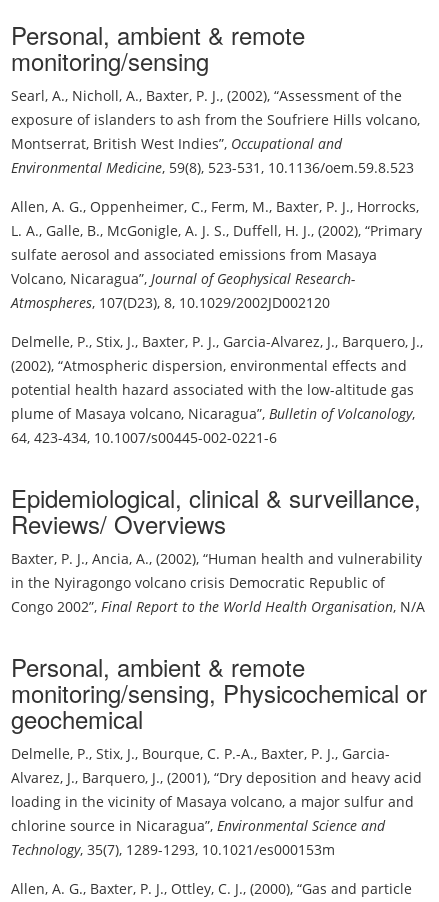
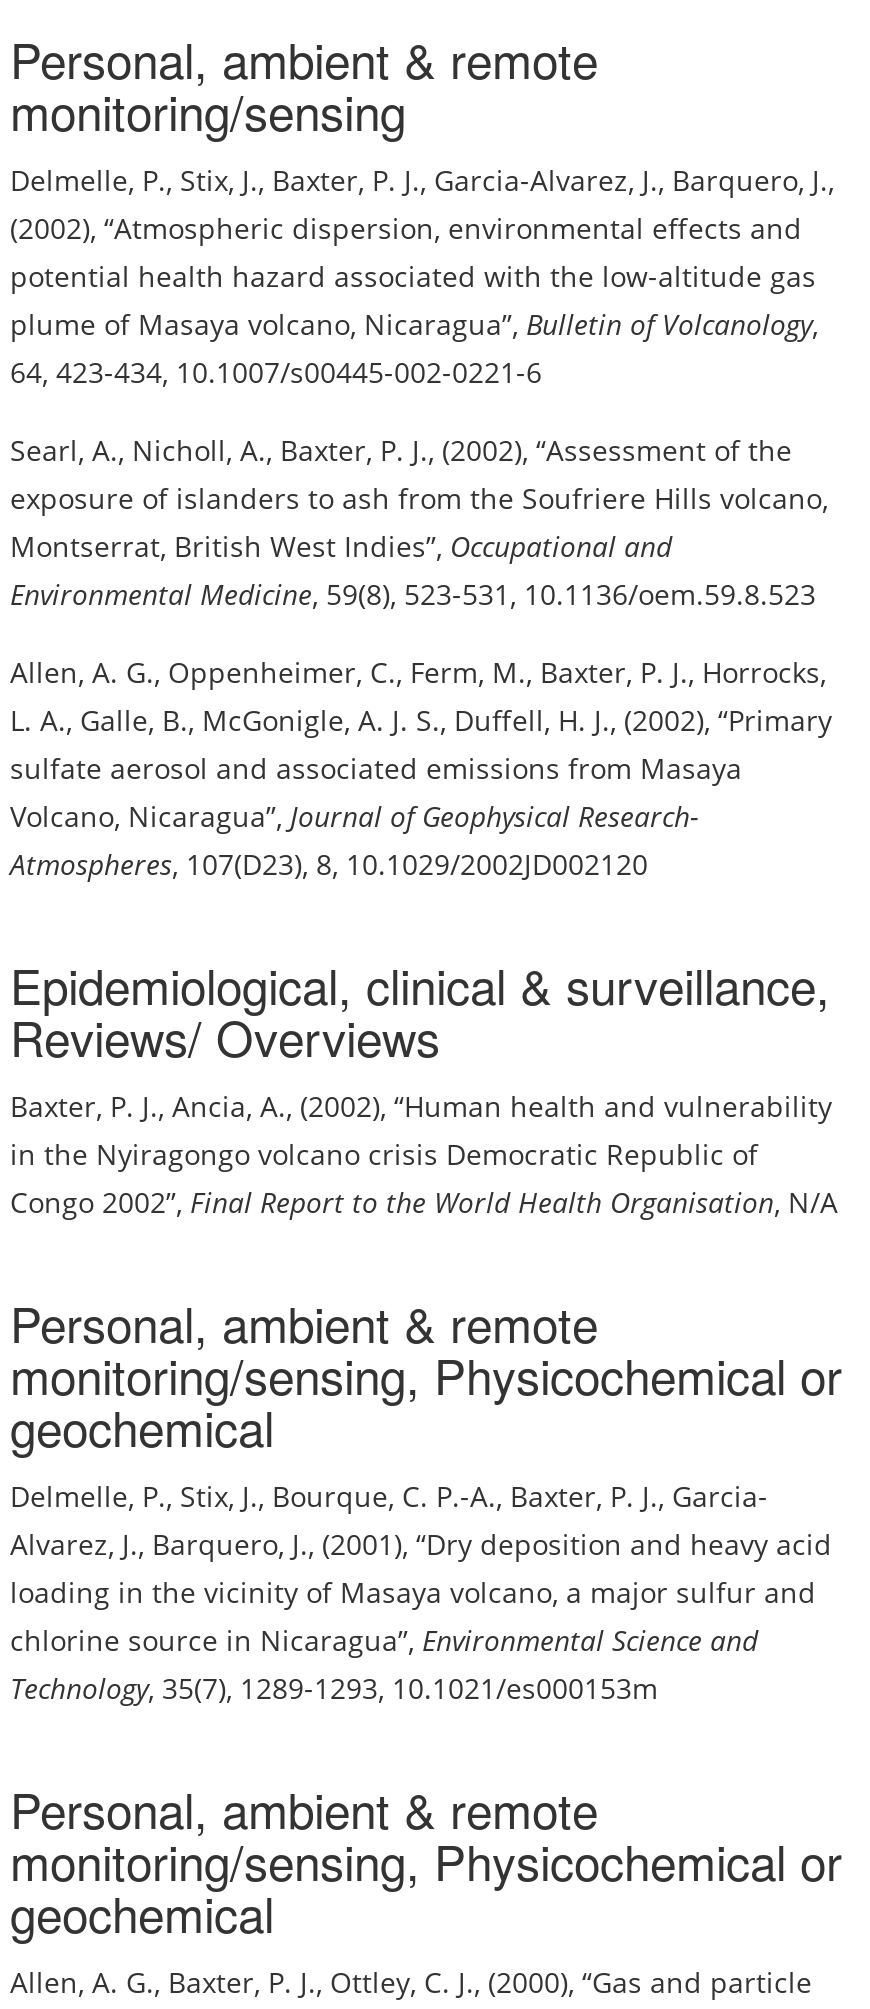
moved [11,86,422,312] -> [10,431,832,883]: Searl, A., Nicholl, A., Baxter, P. J., (2002), Assessment of the | exposure of islanders to ash from the Soufriere Hills volcano, | Montserrat, British West Indies , Occupational and | ... | Volcano, Nicaragua , Journal of Geophysical Research- | Atmospheres, 107(D23), 8, 10.1029/2002JD002120
moved [11,332,423,447] -> [10,161,834,391]: Delmelle, P., Stix, J., Baxter, P. J., Garcia-Alvarez, J., Barquero, J., | (2002), Atmospheric dispersion, environmental effects and | potential health hazard associated with the low-altitude gas | plume of Masaya volcano, Nicaragua , Bulletin of Volcanology, | 64, 423-434, 10.1007/s00445-002-0221-6
none -> [10,1773,842,1947] Personal, ambient & remote | monitoring/sensing,Physicochemical or | geochemical

